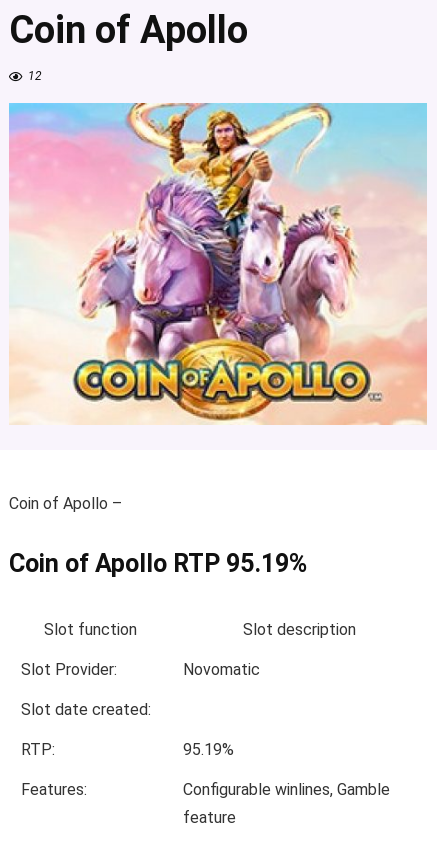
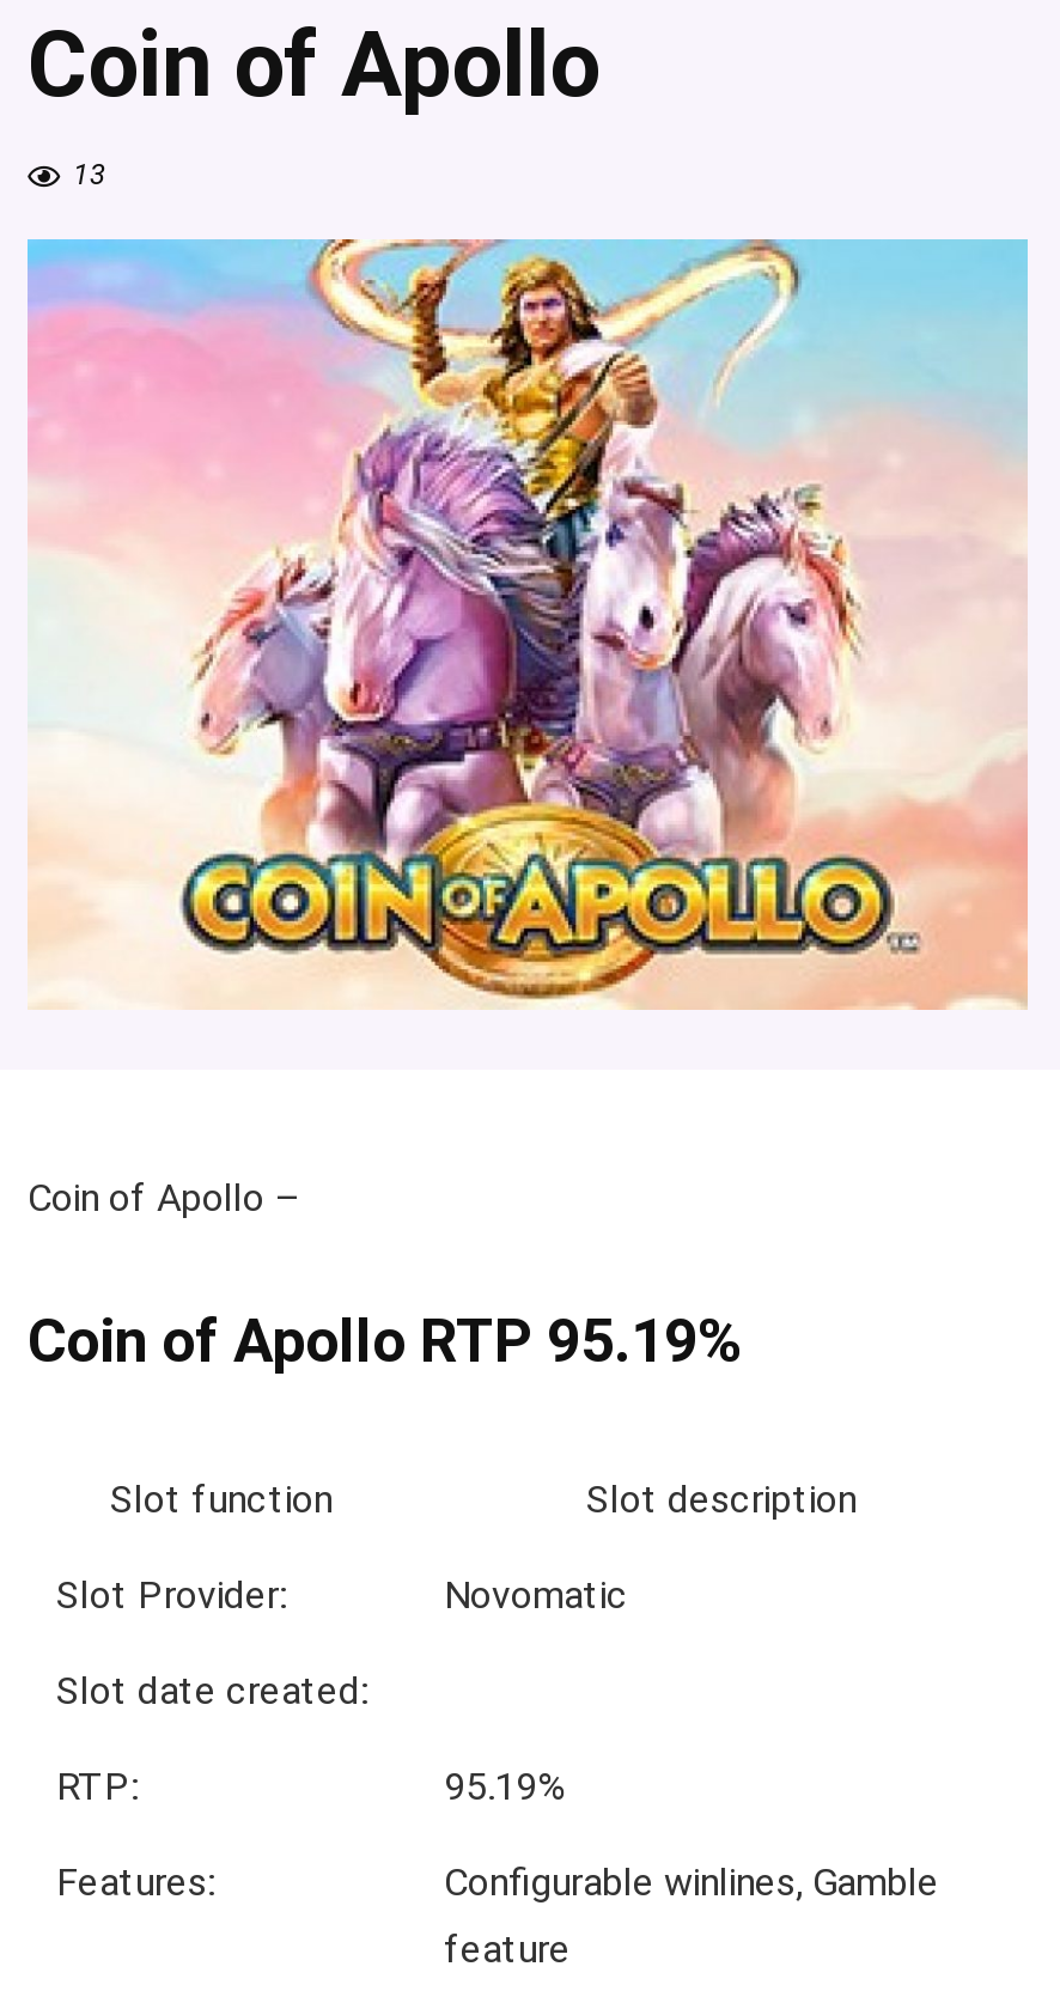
[28,69,42,83] 12 -> [73,158,106,191] 13

